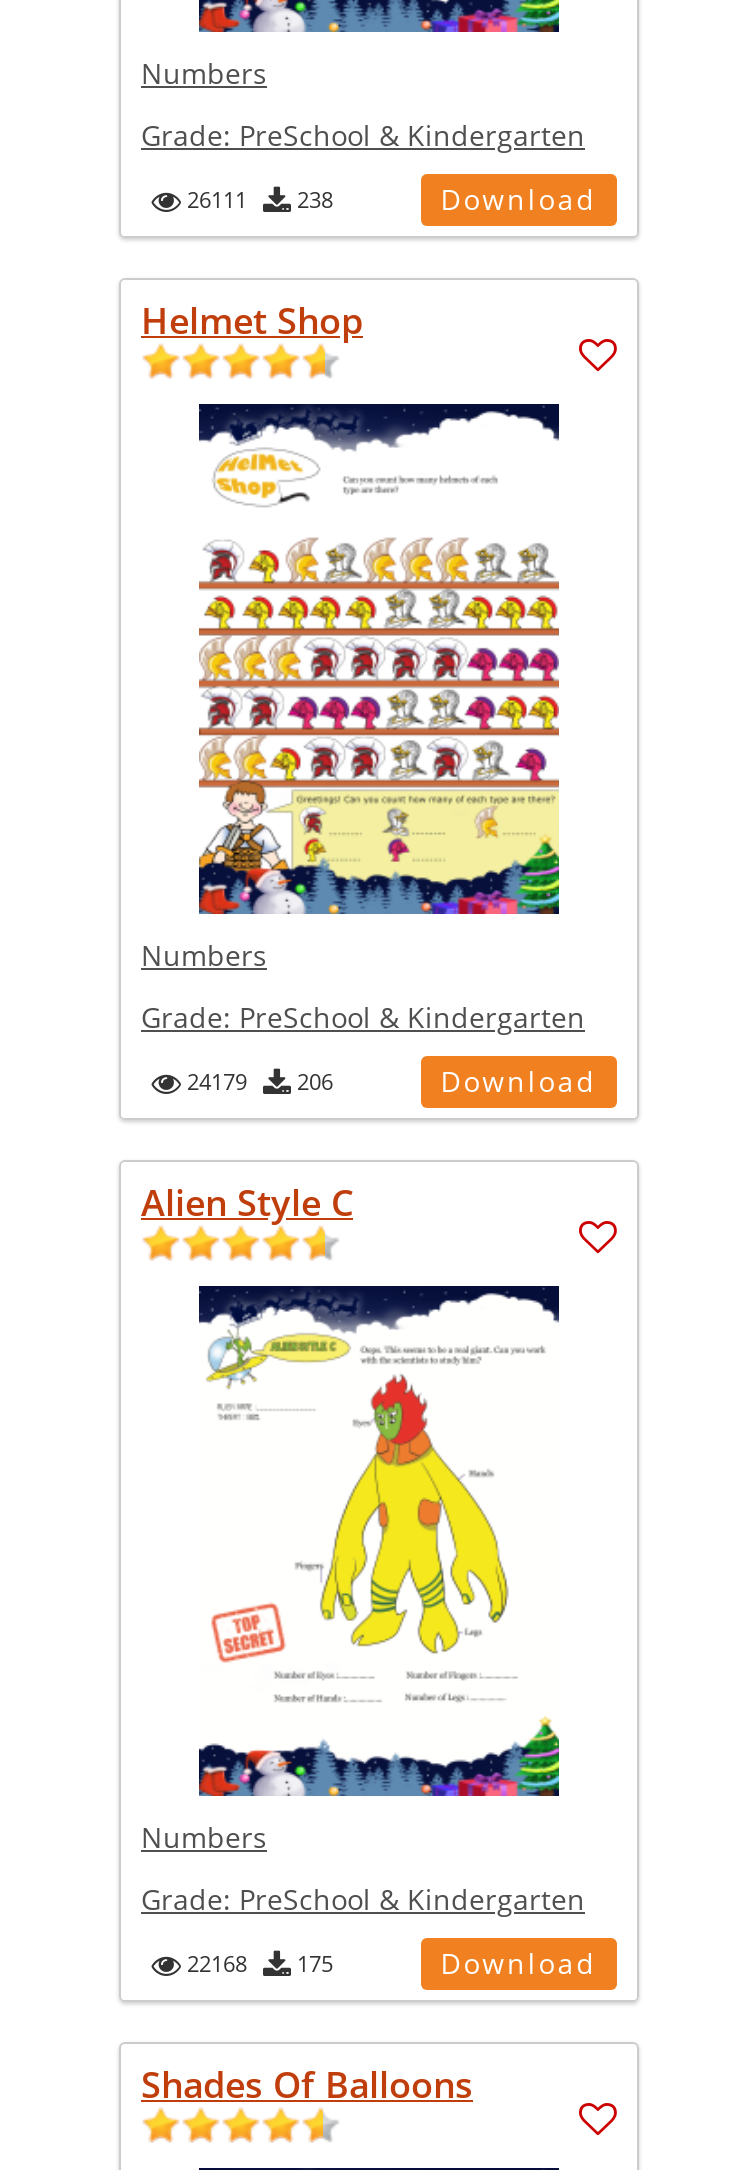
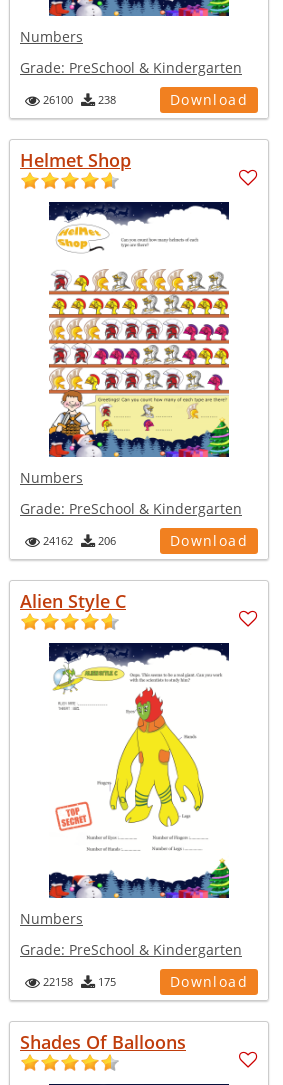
[187,183,333,213] 26111 238 -> [43,92,116,107] 26100 238
[187,1065,333,1095] 24179 206 -> [43,533,116,548] 24162 206
[187,1948,333,1978] 22168 175 -> [43,974,116,989] 22158 175

